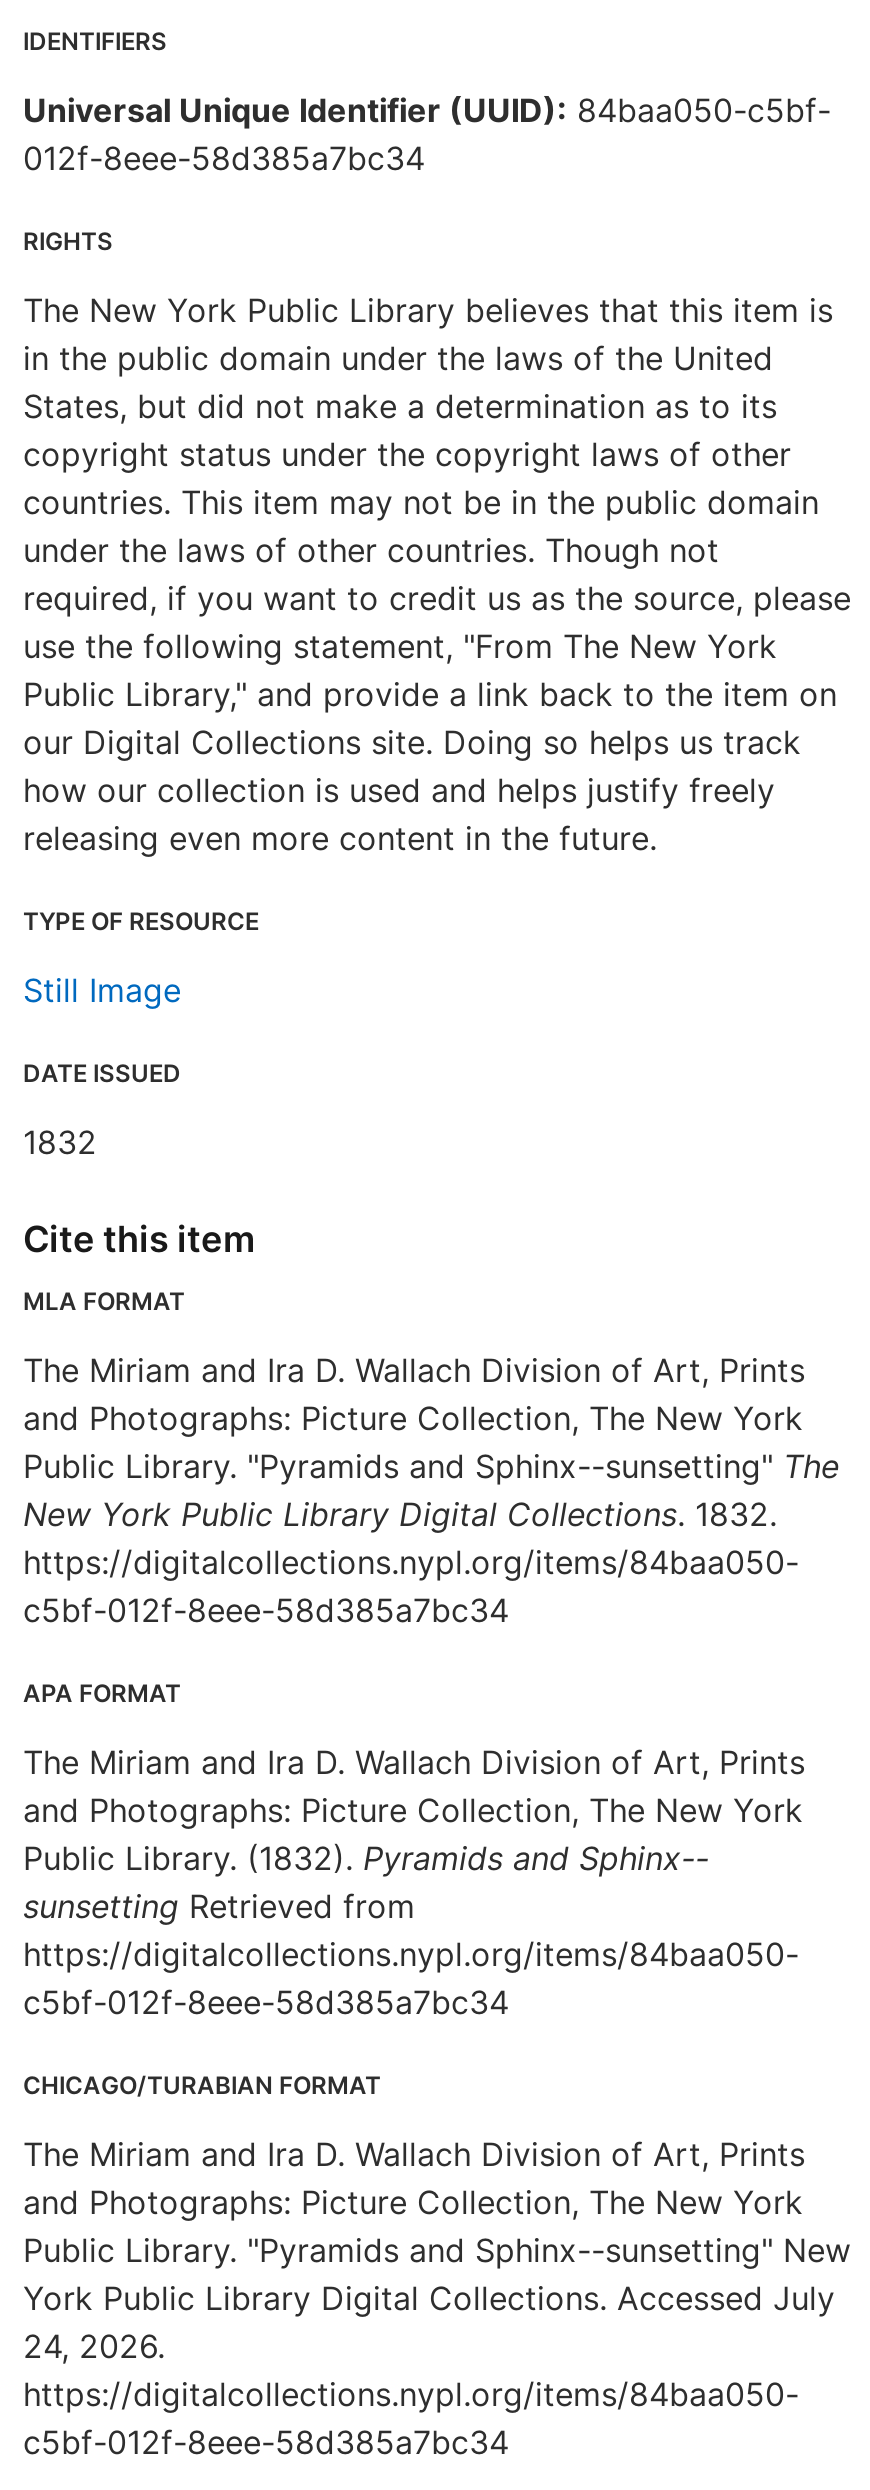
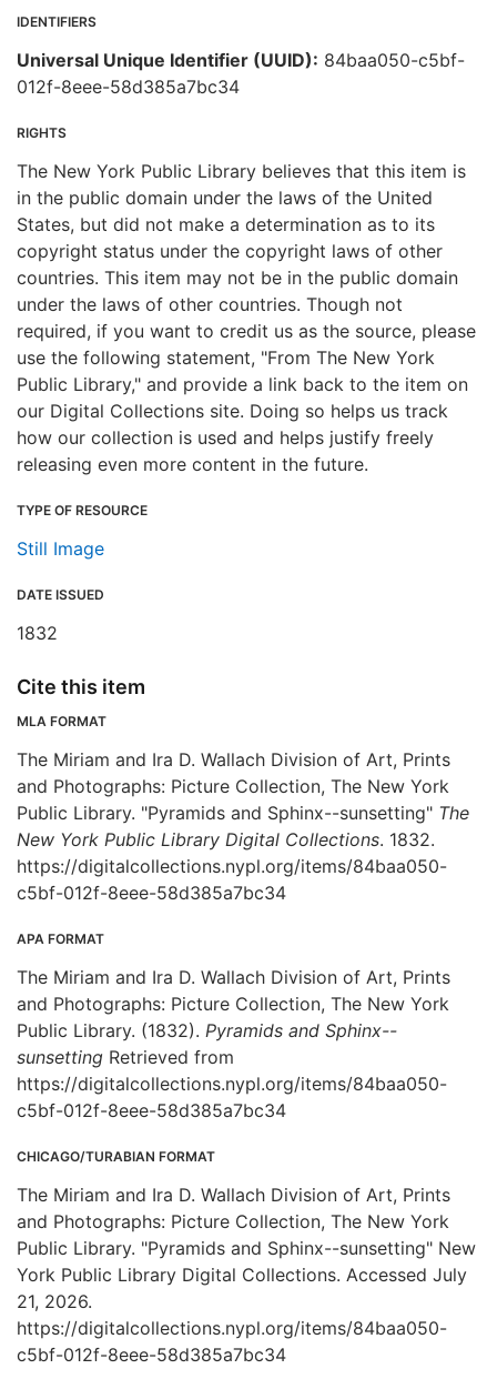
[23,2326,165,2366] 24, 2026. -> [17,1290,92,1312] 21, 2026.

